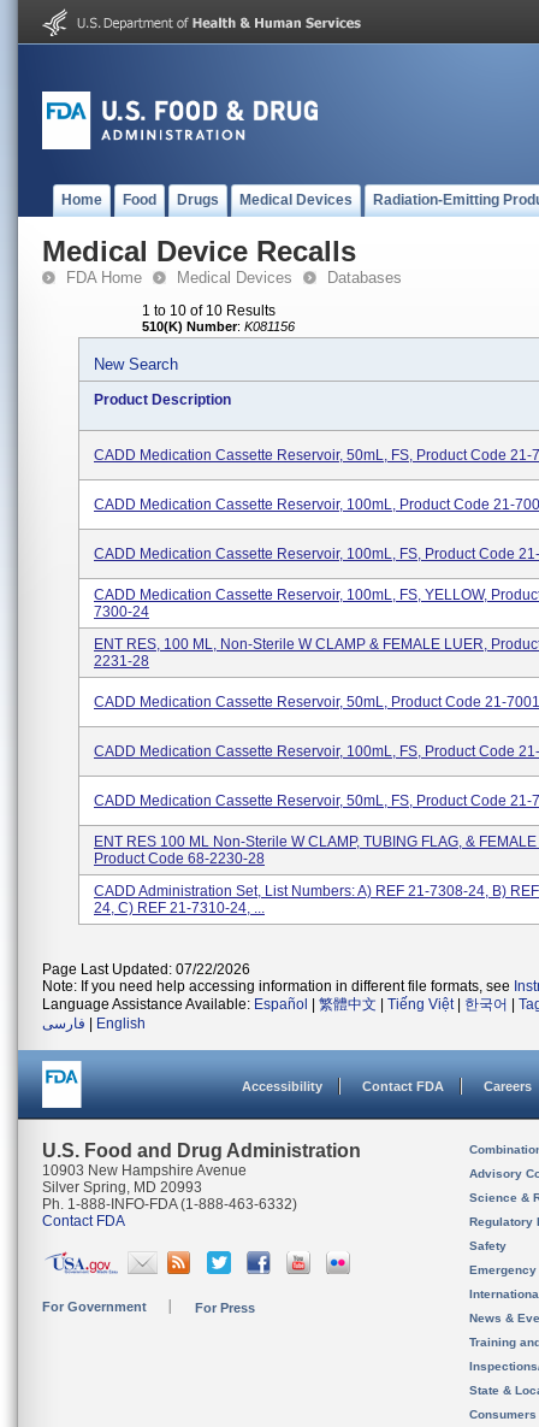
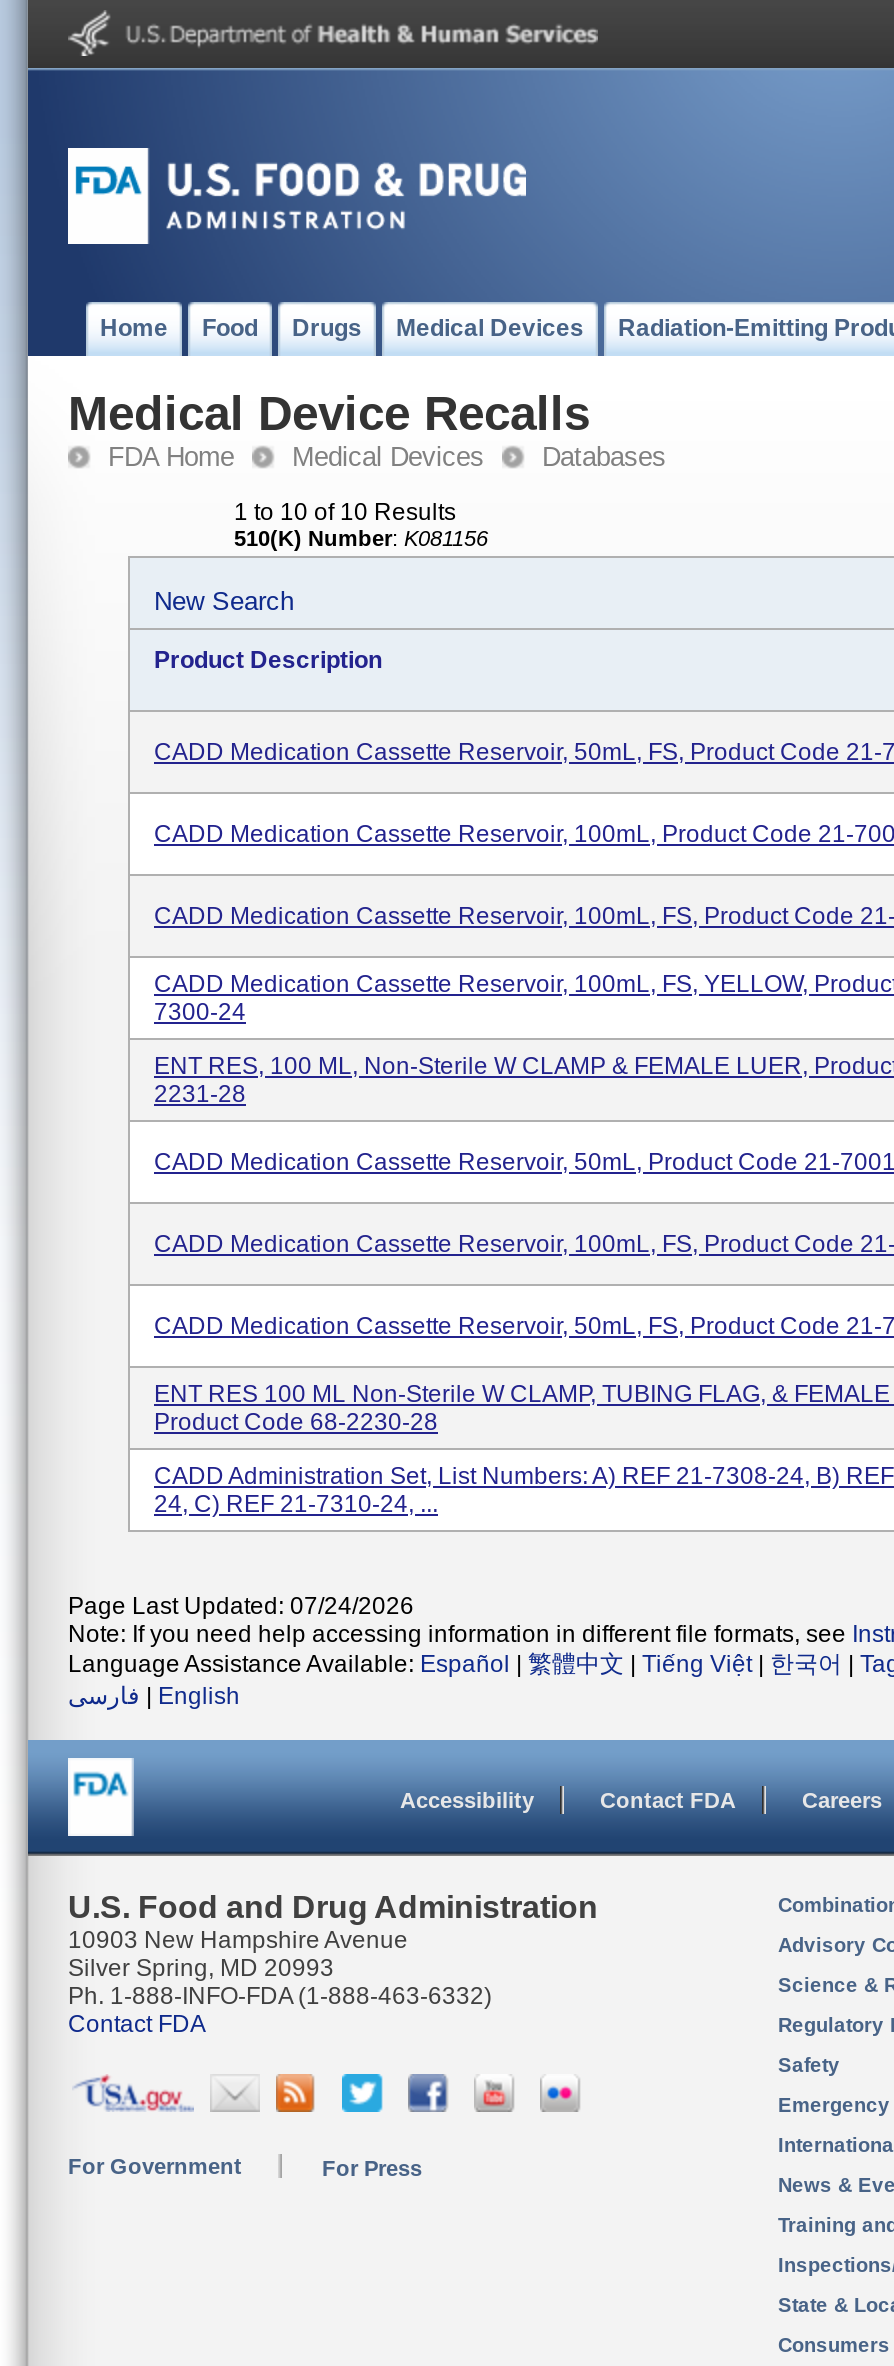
[42,961,250,978] Page Last Updated: 07/22/2026 -> [68,1592,414,1620] Page Last Updated: 07/24/2026

